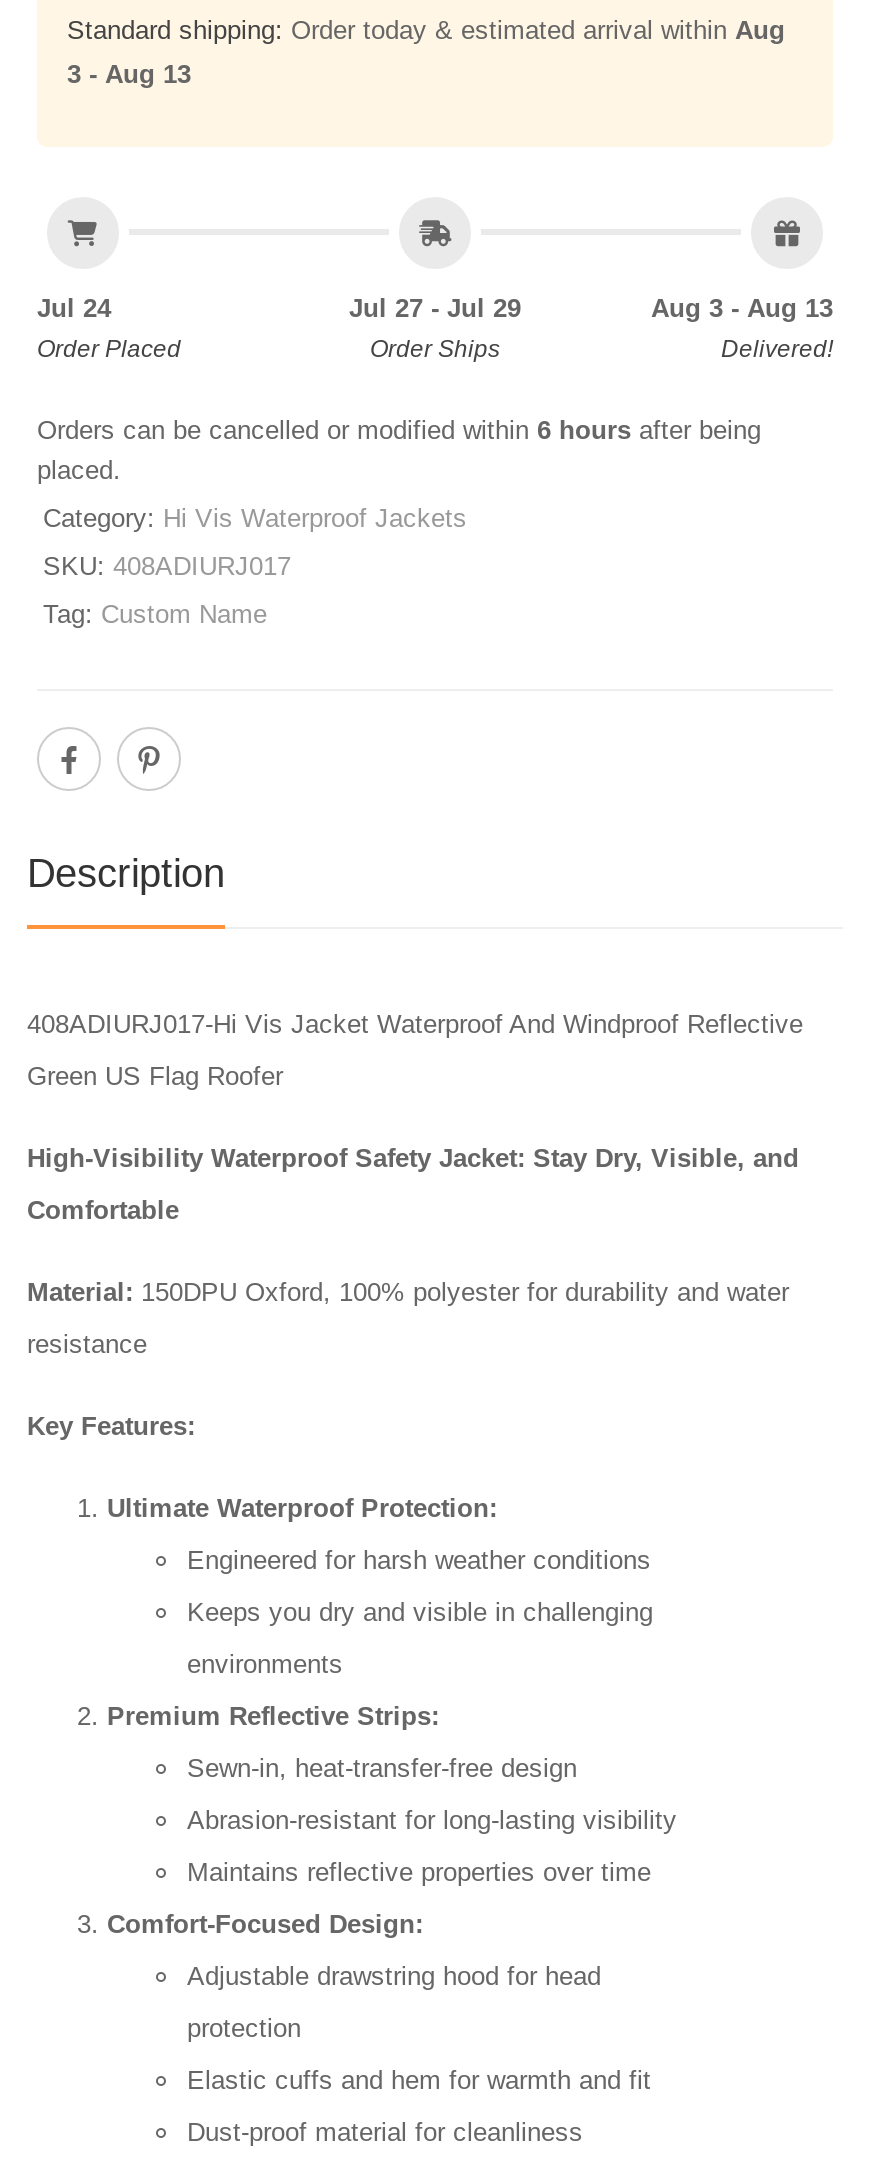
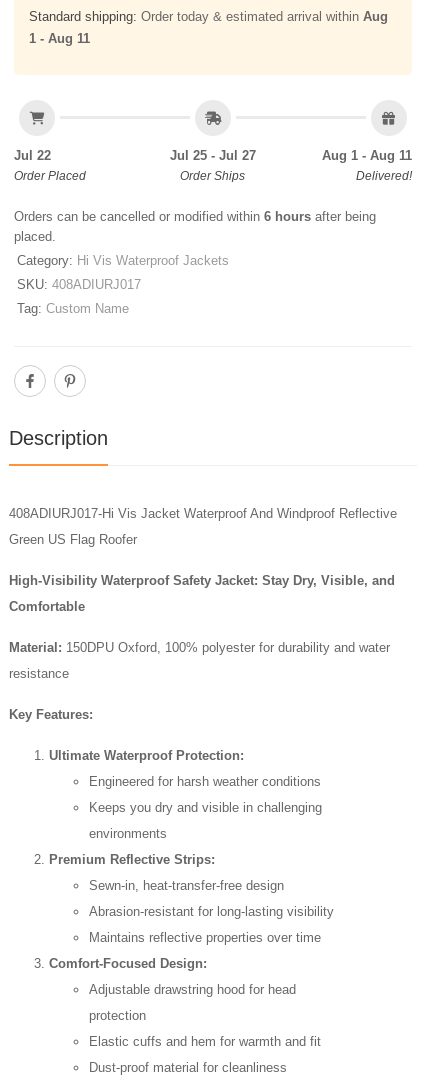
[67,60,191,90] 3 - Aug 13 -> [29,31,90,46] 1 - Aug 11
[37,294,111,324] Jul 24 -> [14,148,51,163] Jul 22
[349,294,521,324] Jul 27 - Jul 29 -> [170,148,256,163] Jul 25 - Jul 27
[651,294,833,324] Aug 3 - Aug 13 -> [322,148,412,163] Aug 1 - Aug 11

